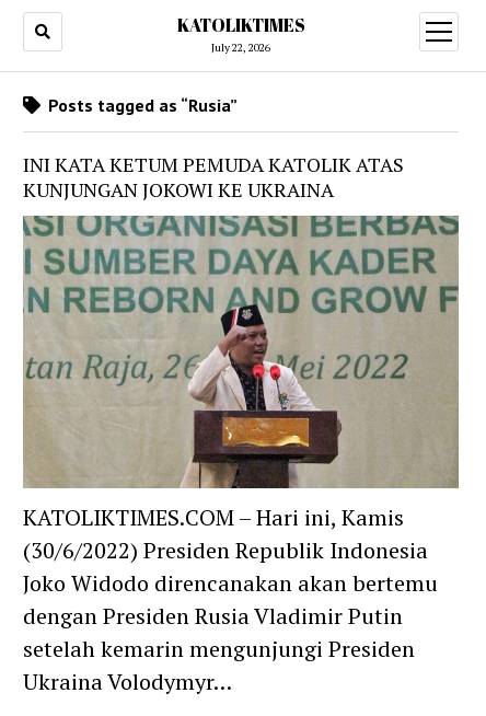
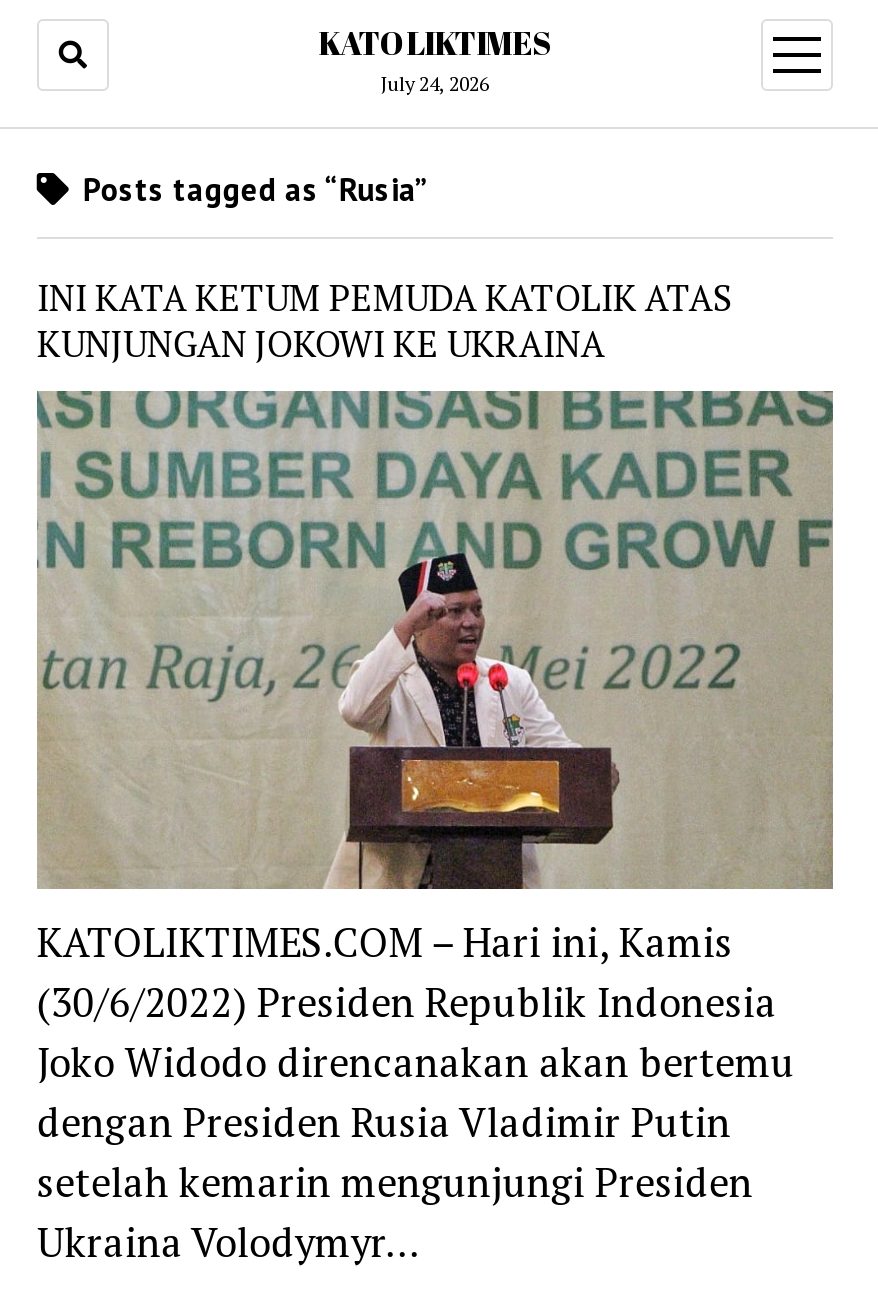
[211,41,270,55] July 22, 2026 -> [381,71,489,97] July 24, 2026

